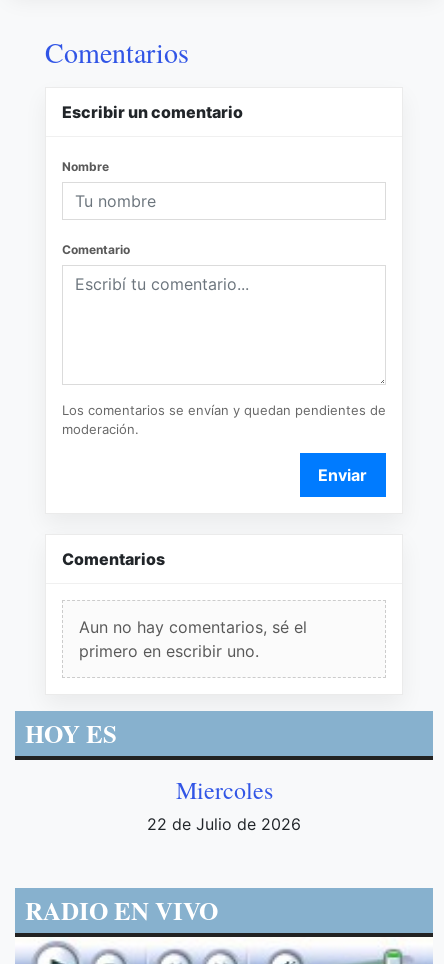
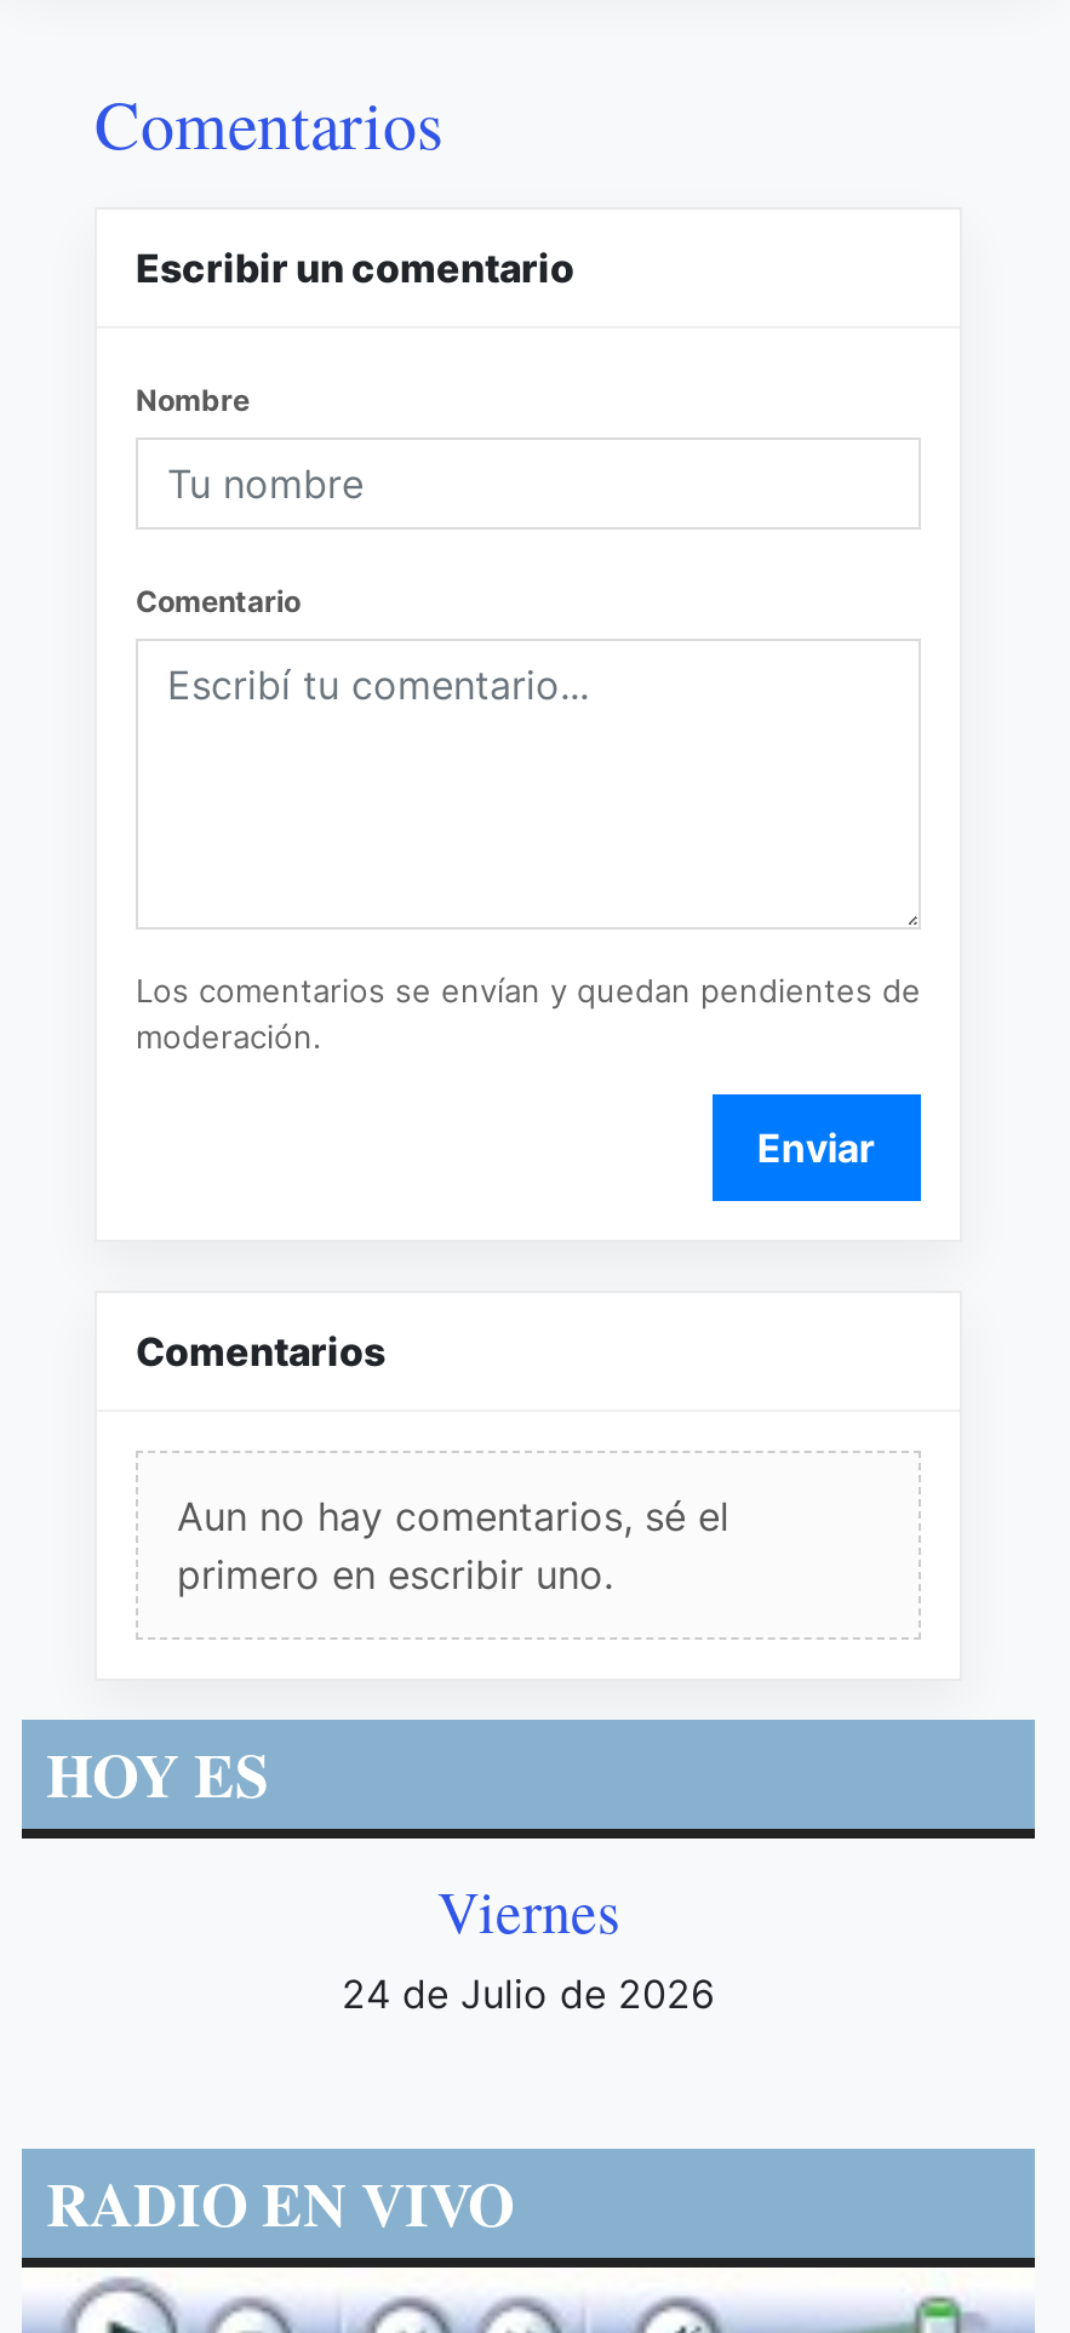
[147,774,301,834] Miercoles | 22 de Julio de 2026 -> [342,1871,715,2017] Viernes | 24 de Julio de 2026

